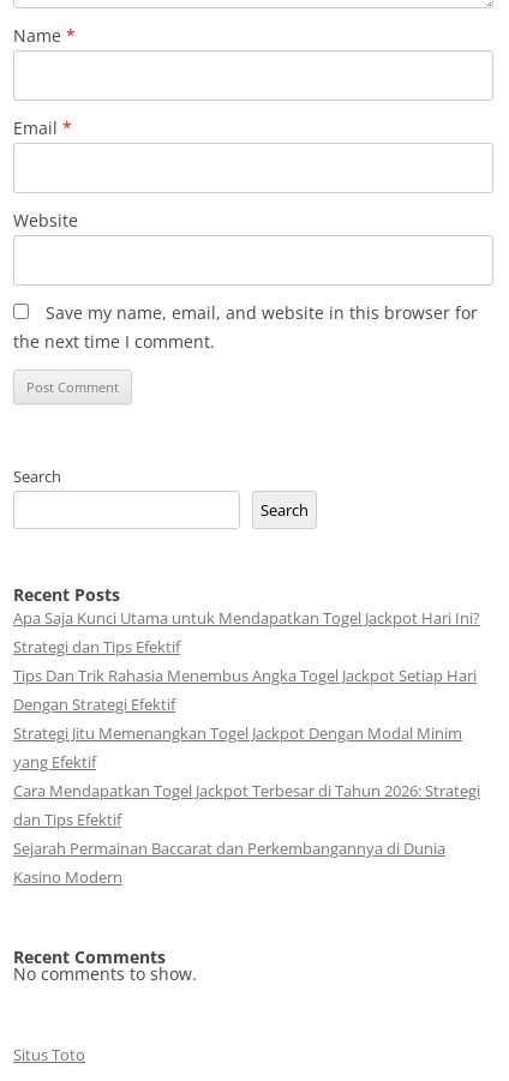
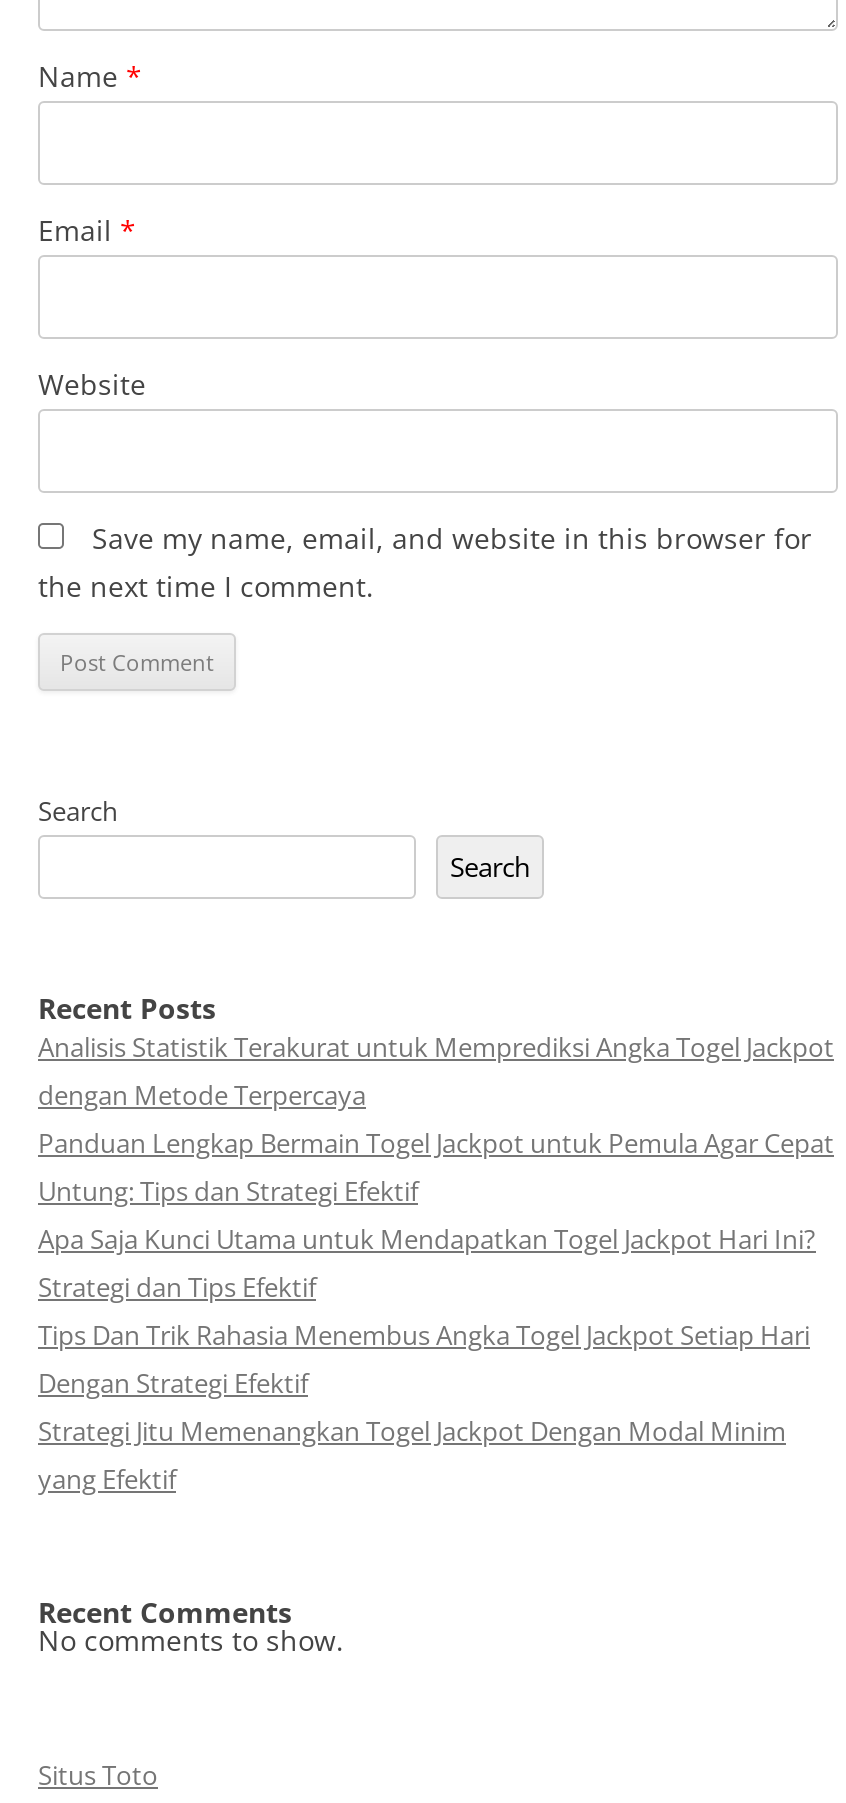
none -> [38,1028,834,1208] Analisis Statistik Terakurat untuk Memprediksi Angka Togel Jackpot | dengan Metode Terpercaya | Panduan Lengkap Bermain Togel Jackpot untuk Pemula Agar Cepat | Untung: Tips dan Strategi Efektif
moved [13,607,480,772] -> [38,1220,816,1496]: Apa Saja Kunci Utama untuk Mendapatkan Togel Jackpot Hari Ini? | Strategi dan Tips Efektif | Tips Dan Trik Rahasia Menembus Angka Togel Jackpot Setiap Hari | Dengan Strategi Efektif | Strategi Jitu Memenangkan Togel Jackpot Dengan Modal Minim | yang Efektif
[13,780,480,888] Cara Mendapatkan Togel Jackpot Terbesar di Tahun 2026: Strategi | dan Tips Efektif | Sejarah Permainan Baccarat dan Perkembangannya di Dunia | Kasino Modern -> none

